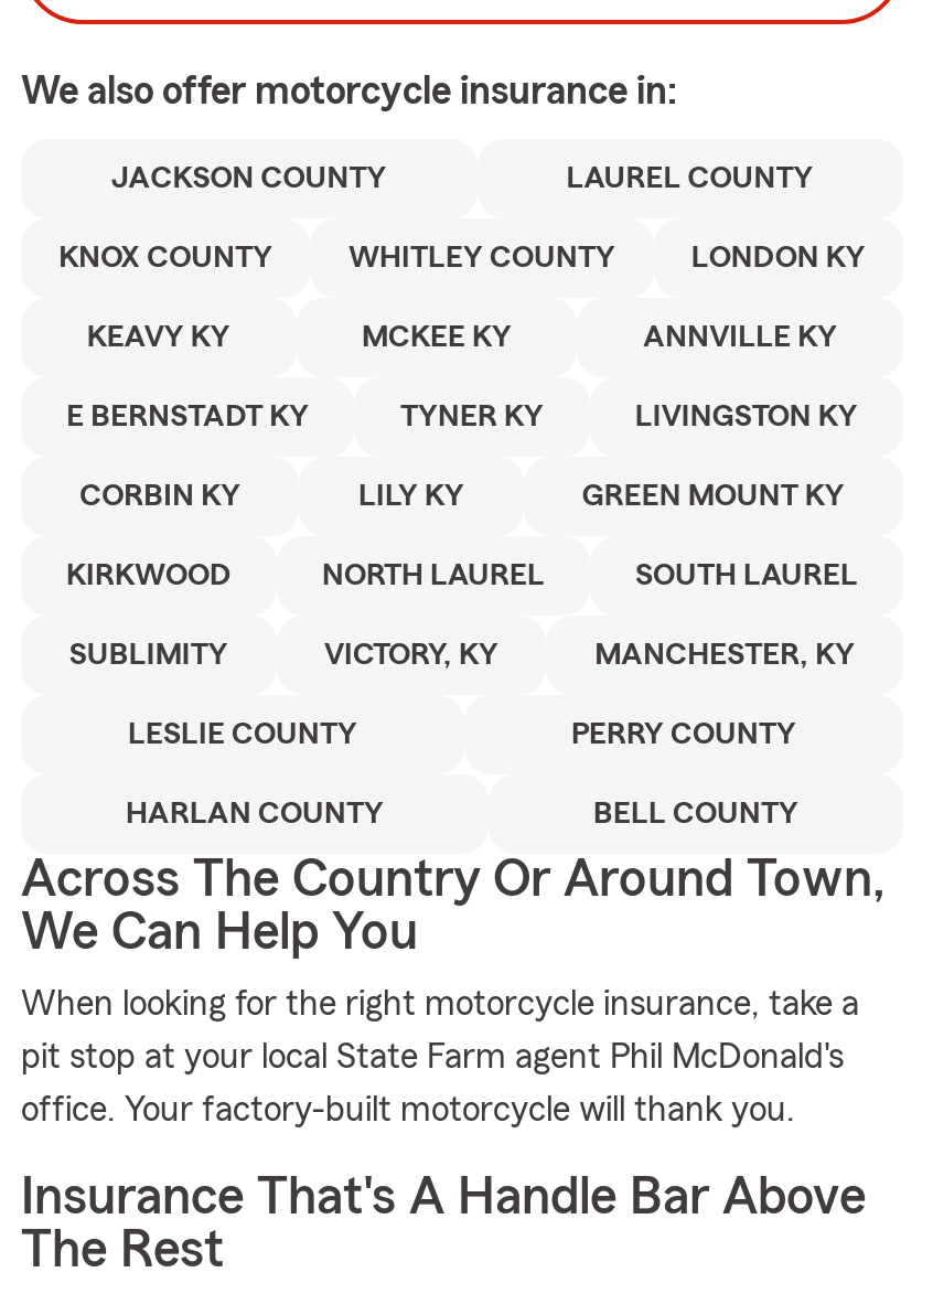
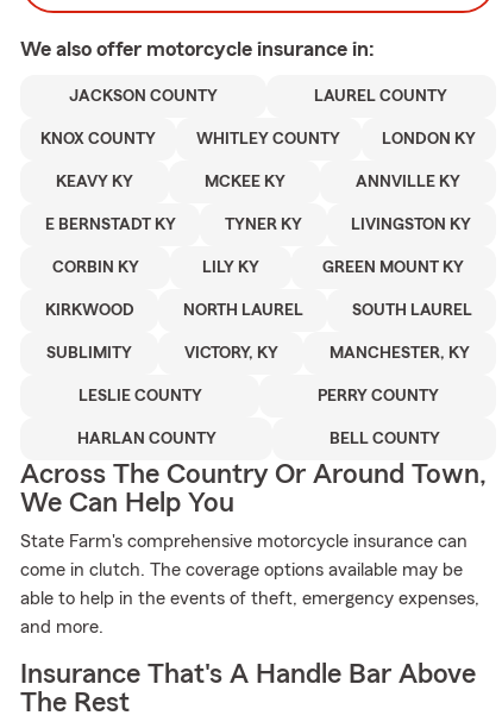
[21,986,859,1127] When looking for the right motorcycle insurance, take a | pit stop at your local State Farm agent Phil McDonald's | office. Your factory-built motorcycle will thank you. -> [20,532,479,636] State Farm's comprehensive motorcycle insurance can | come in clutch. The coverage options available may be | able to help in the events of theft, emergency expenses, | and more.

